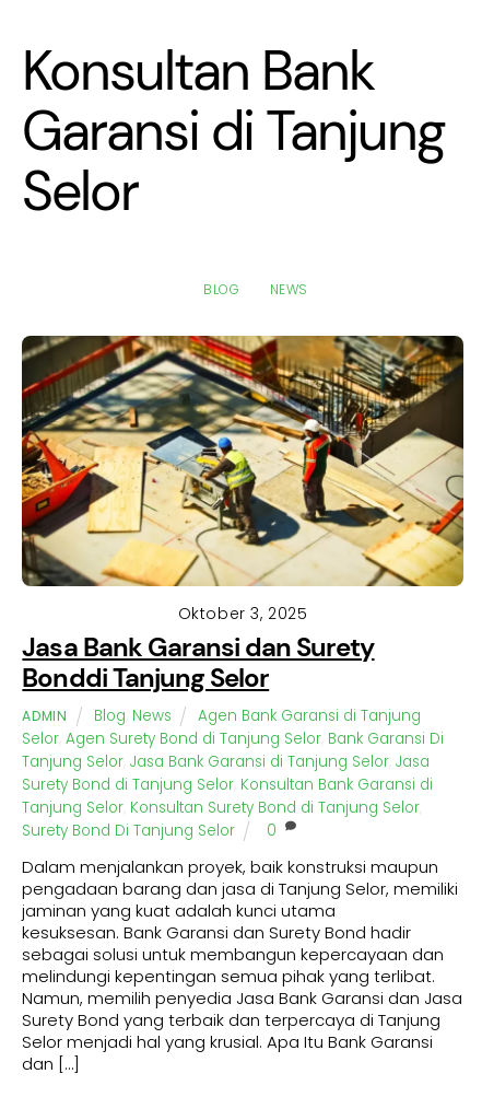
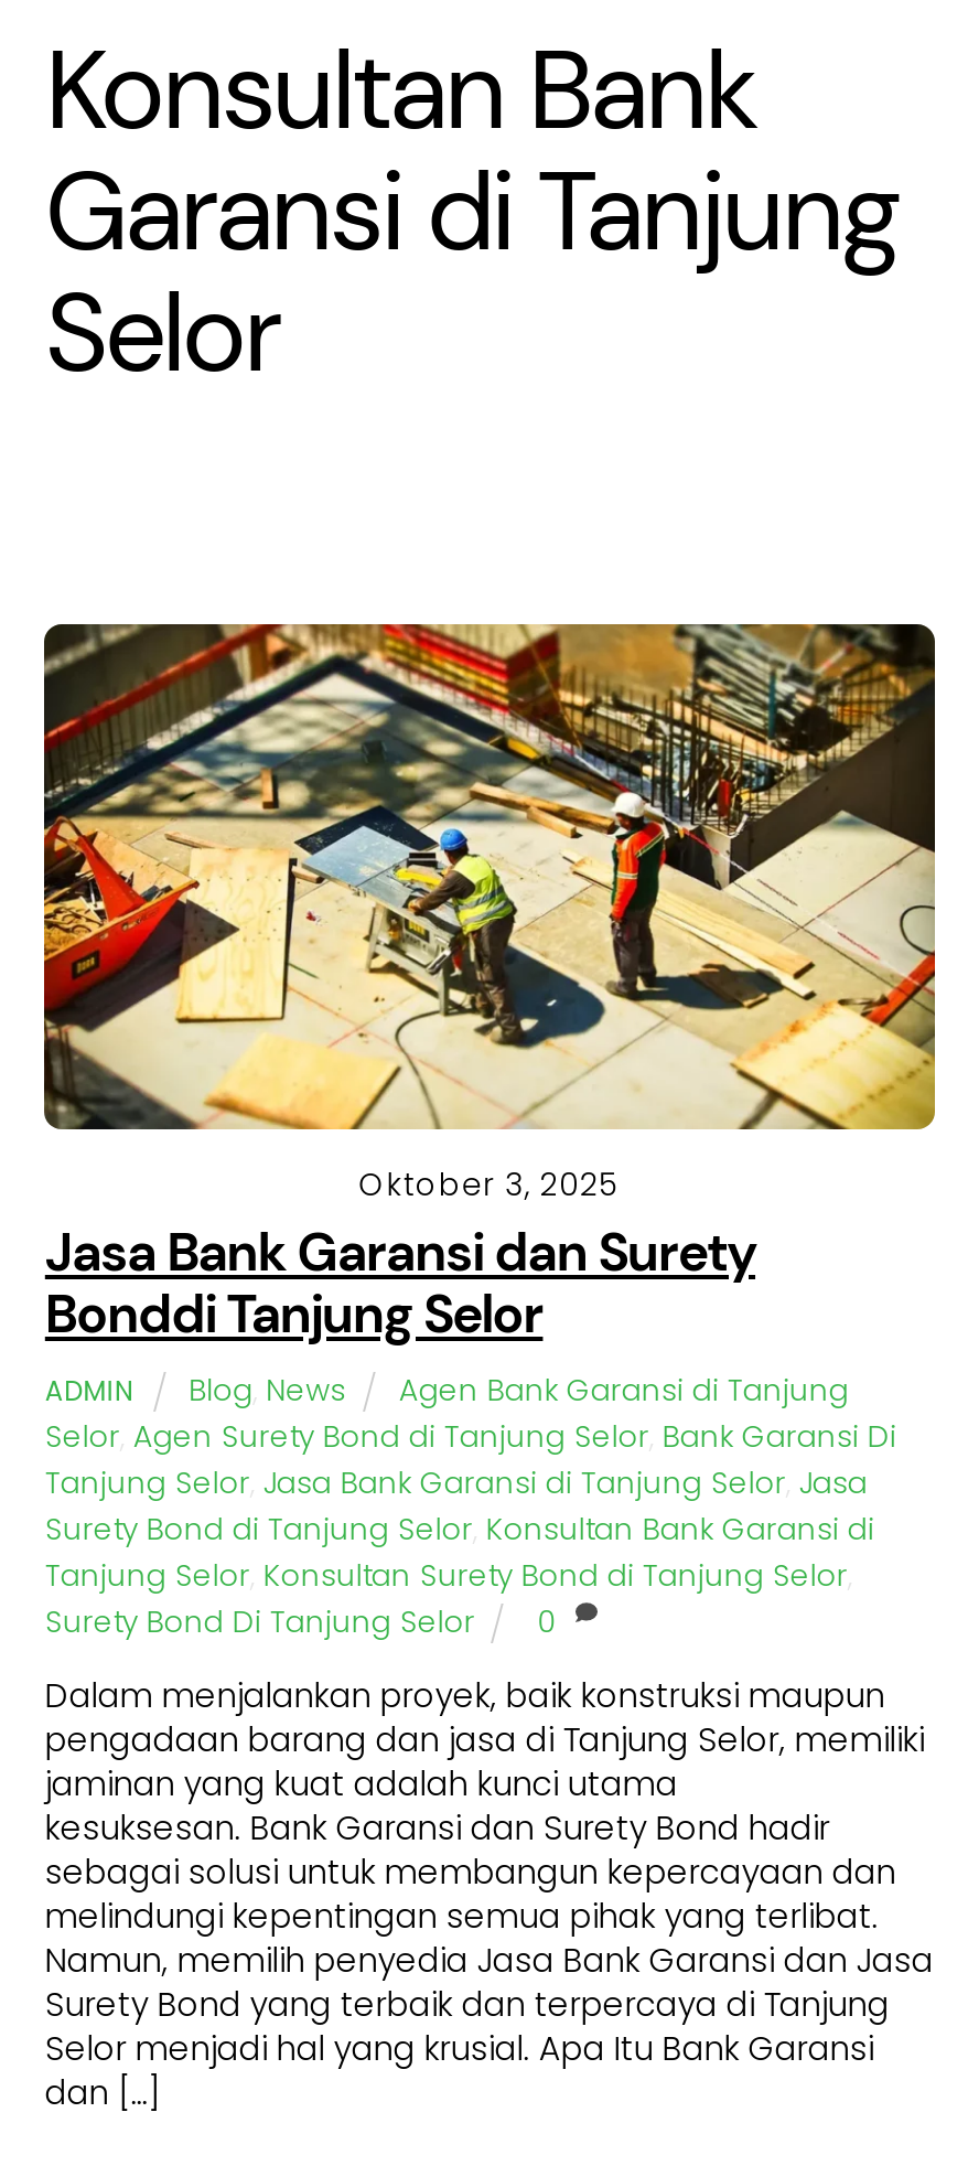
[203,280,308,299] BLOG | NEWS -> none

